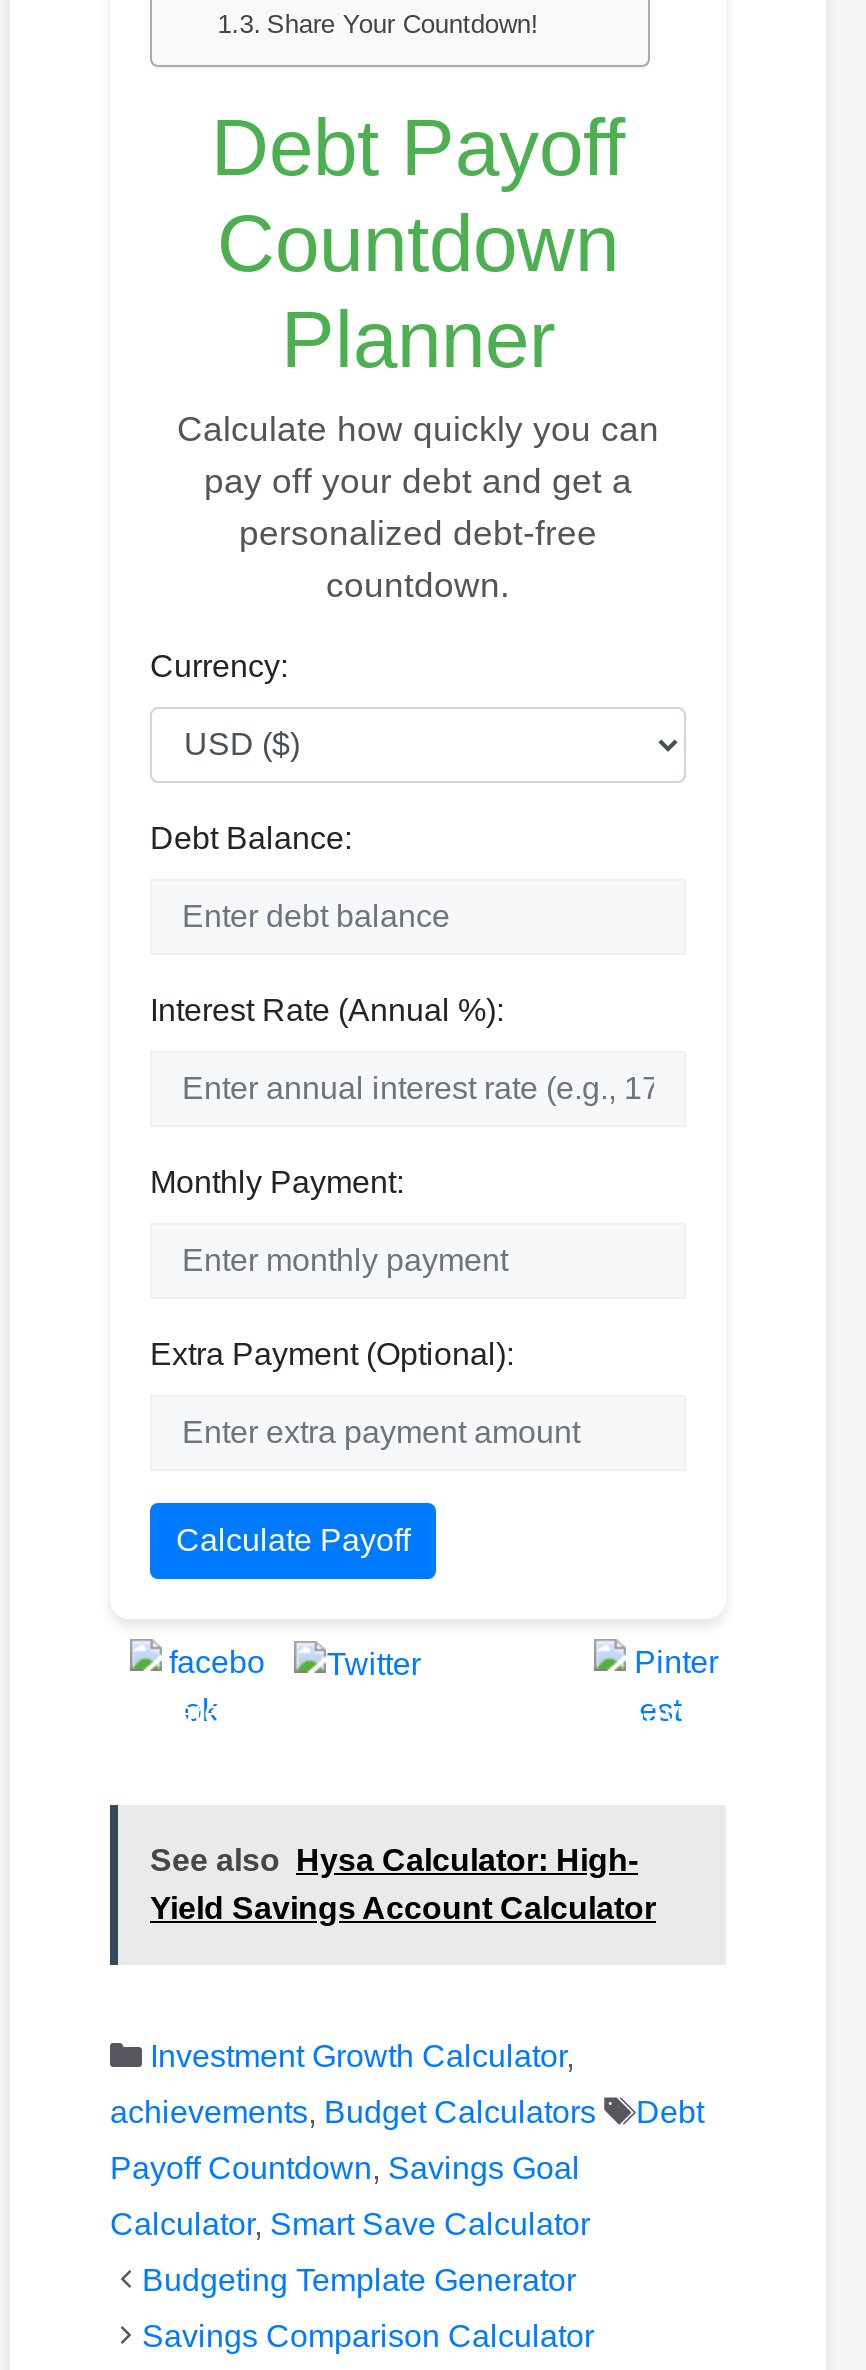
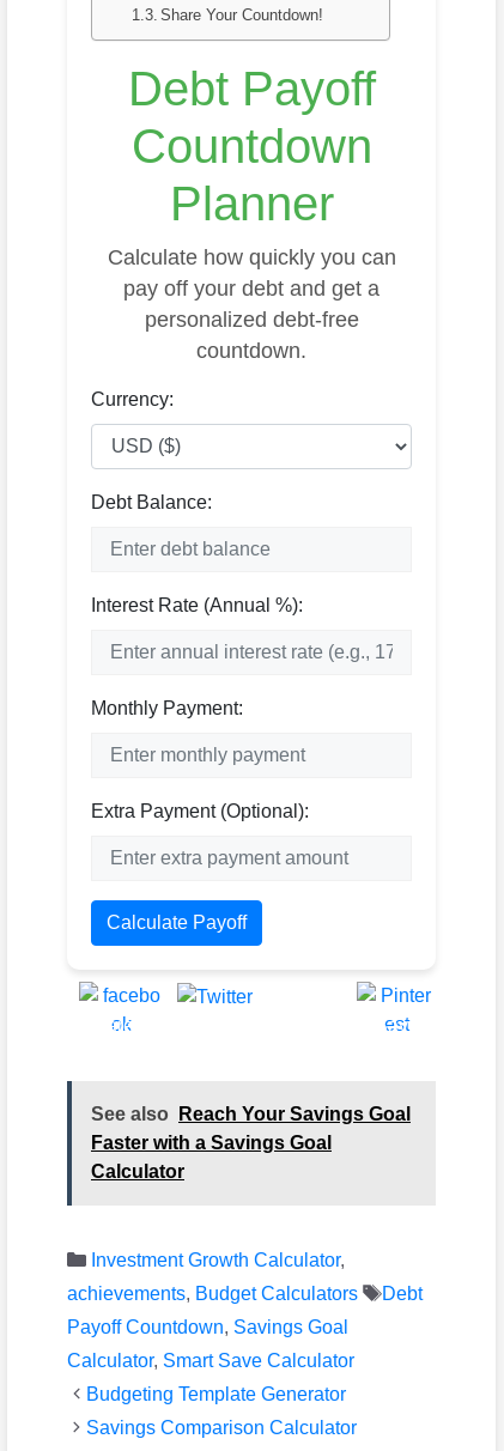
[150,1844,656,1926] See also Hysa Calculator: High- | Yield Savings Account Calculator -> [91,1104,411,1182] See also Reach Your Savings Goal | Faster with a Savings Goal | Calculator

